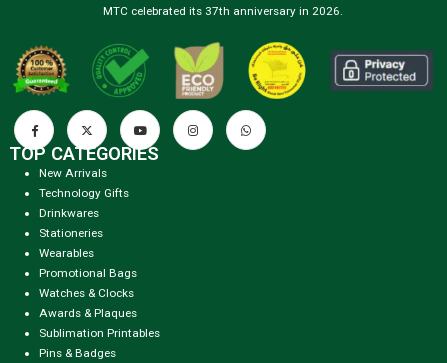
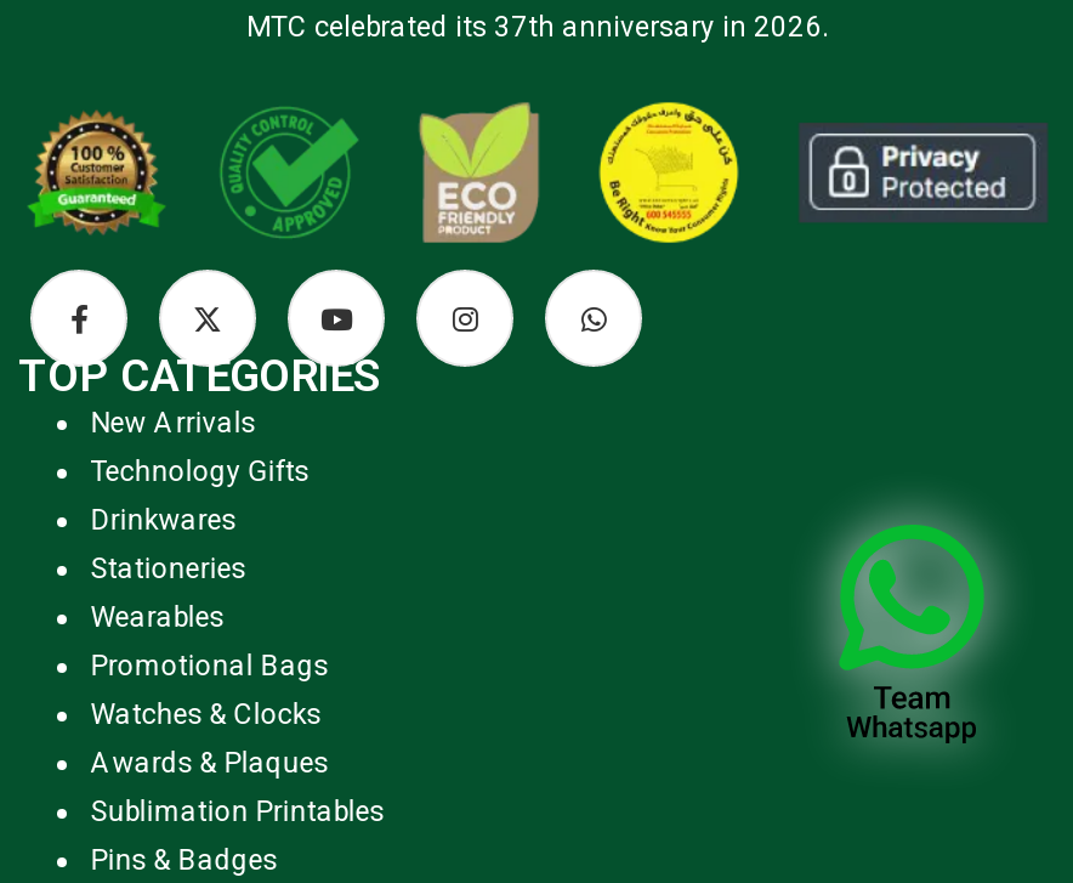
none -> [822,508,1001,748] [image]

